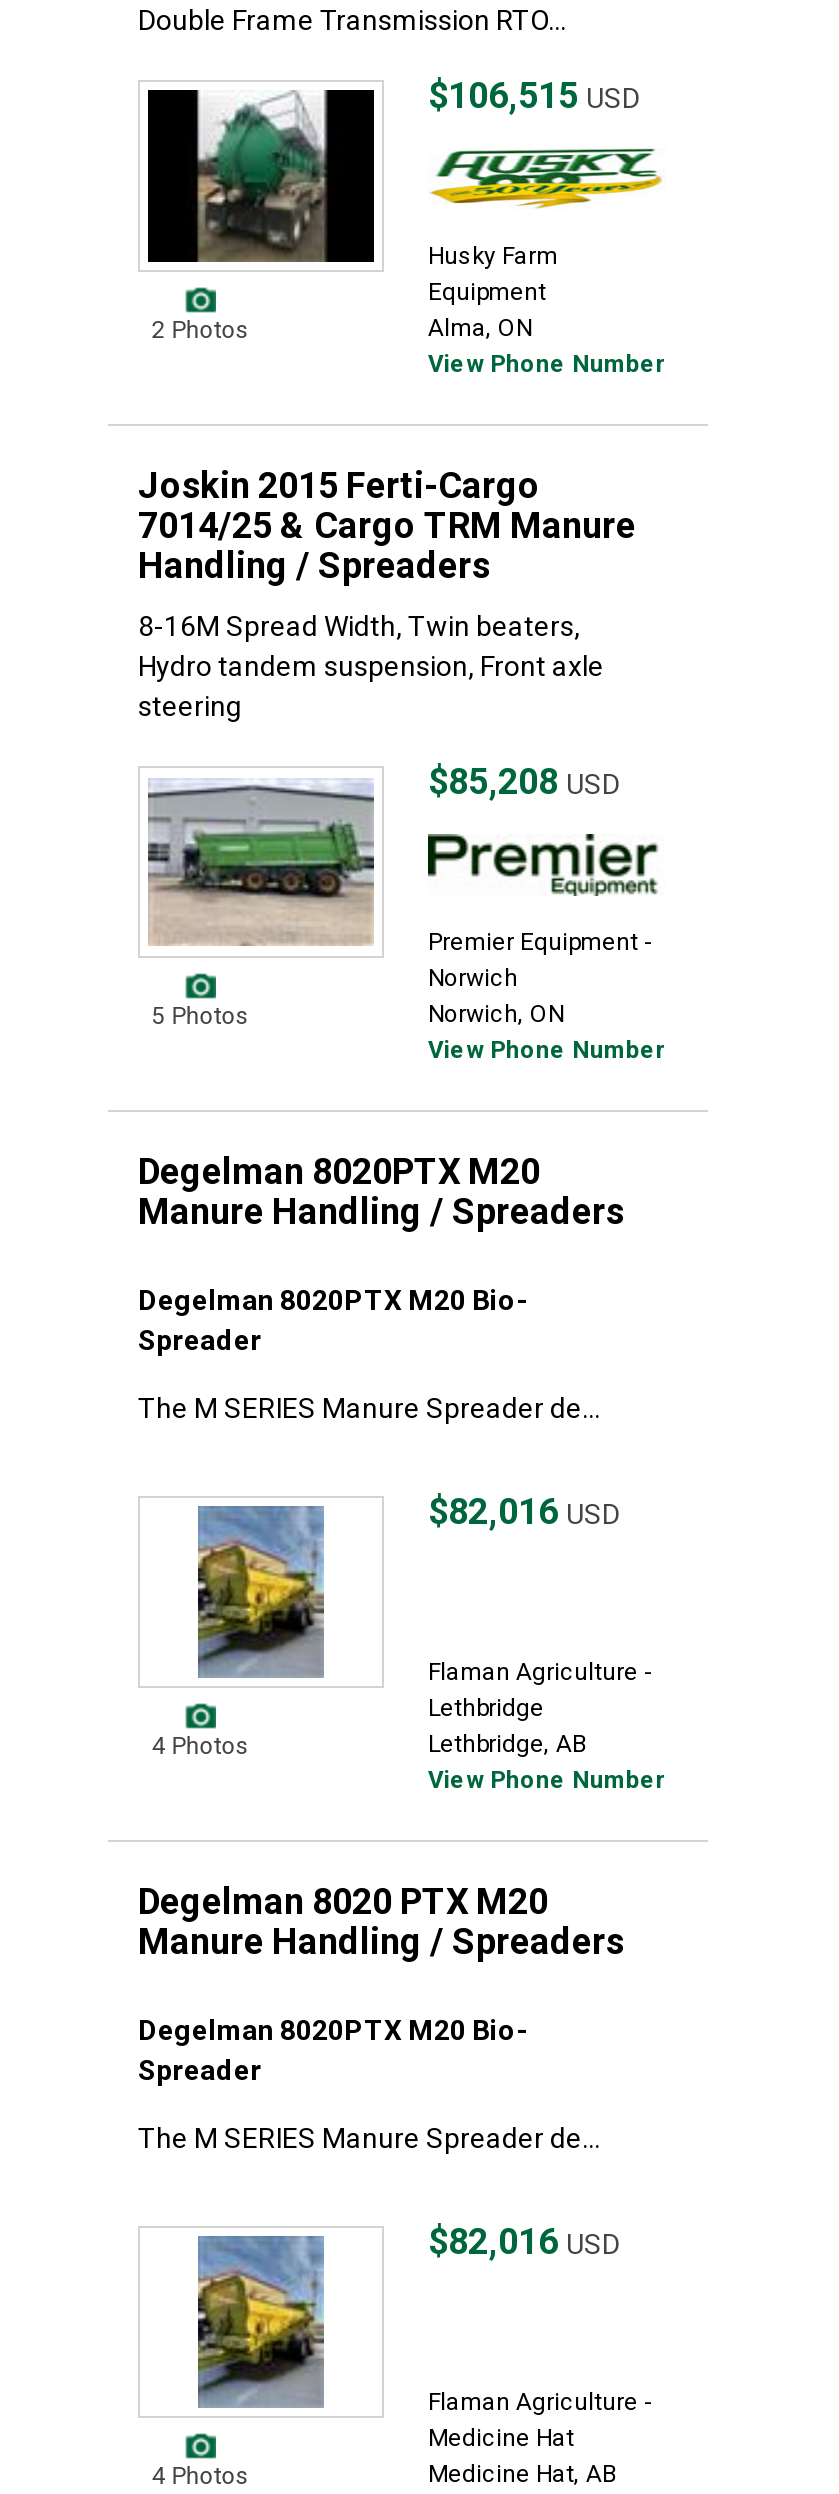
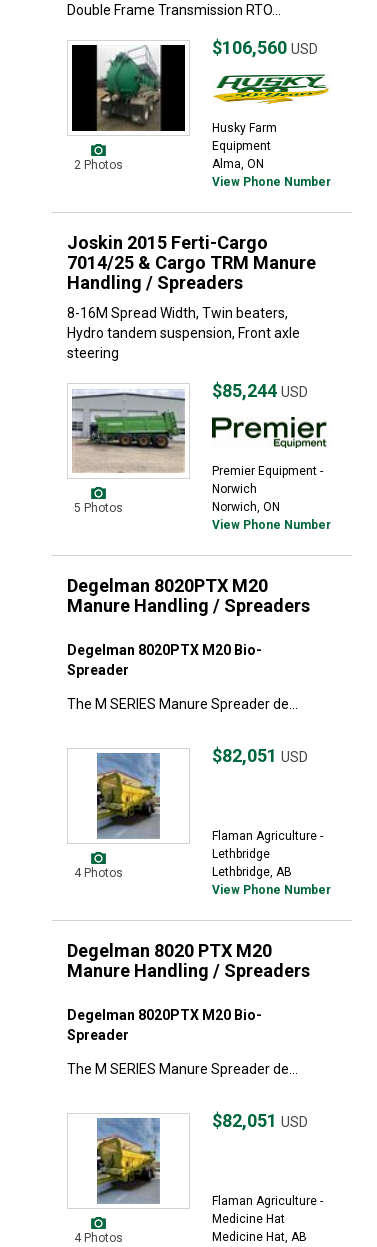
[428,74,640,116] $106,515 USD -> [212,37,318,58] $106,560 USD
[428,760,620,802] $85,208 USD -> [212,380,308,401] $85,244 USD
[428,1490,620,1532] $82,016 USD -> [212,745,308,766] $82,051 USD
[428,2220,620,2262] $82,016 USD -> [212,1110,308,1131] $82,051 USD

